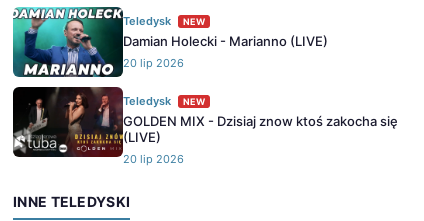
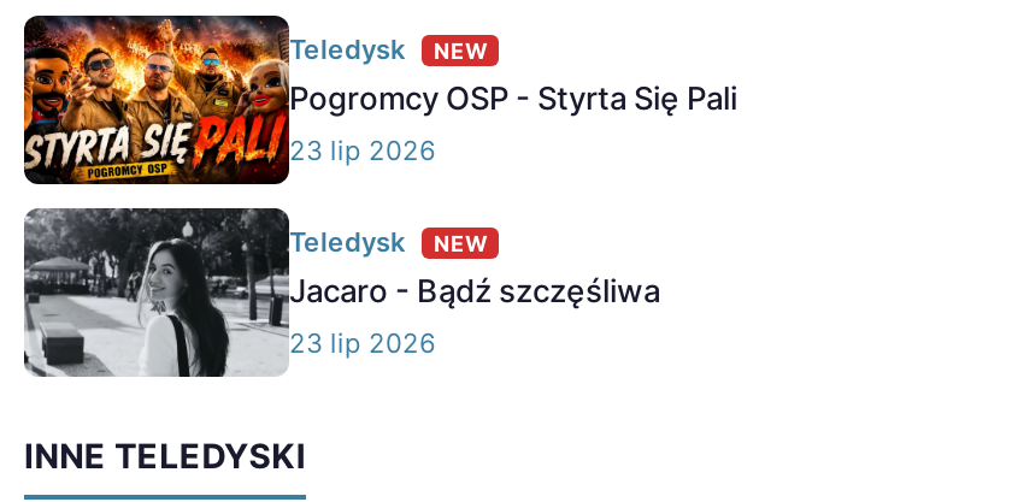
[12,6,328,78] [image] | Damian Holecki - Marianno (LIVE) | 20 lip 2026 -> [22,13,737,187] [image] | Pogromcy OSP - Styrta Się Pali | 23 lip 2026
[13,87,398,166] [image] | GOLDEN MIX - Dzisiaj znow ktoś zakocha się | (LIVE) | 20 lip 2026 -> [22,206,660,379] [image] | Jacaro - Bądź szczęśliwa | 23 lip 2026

